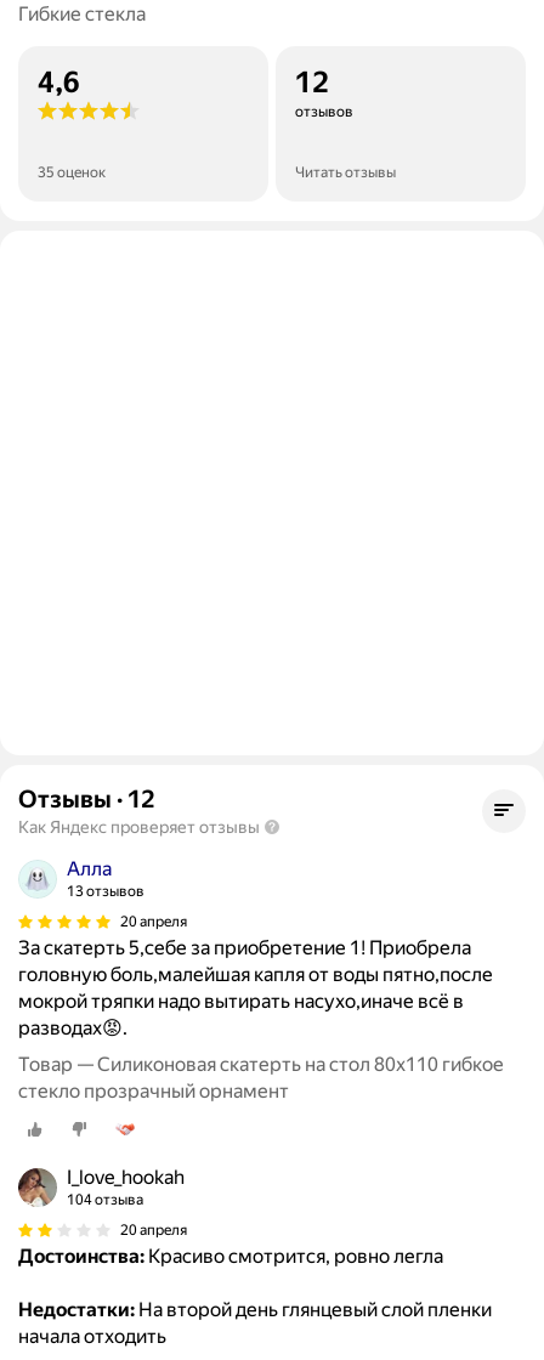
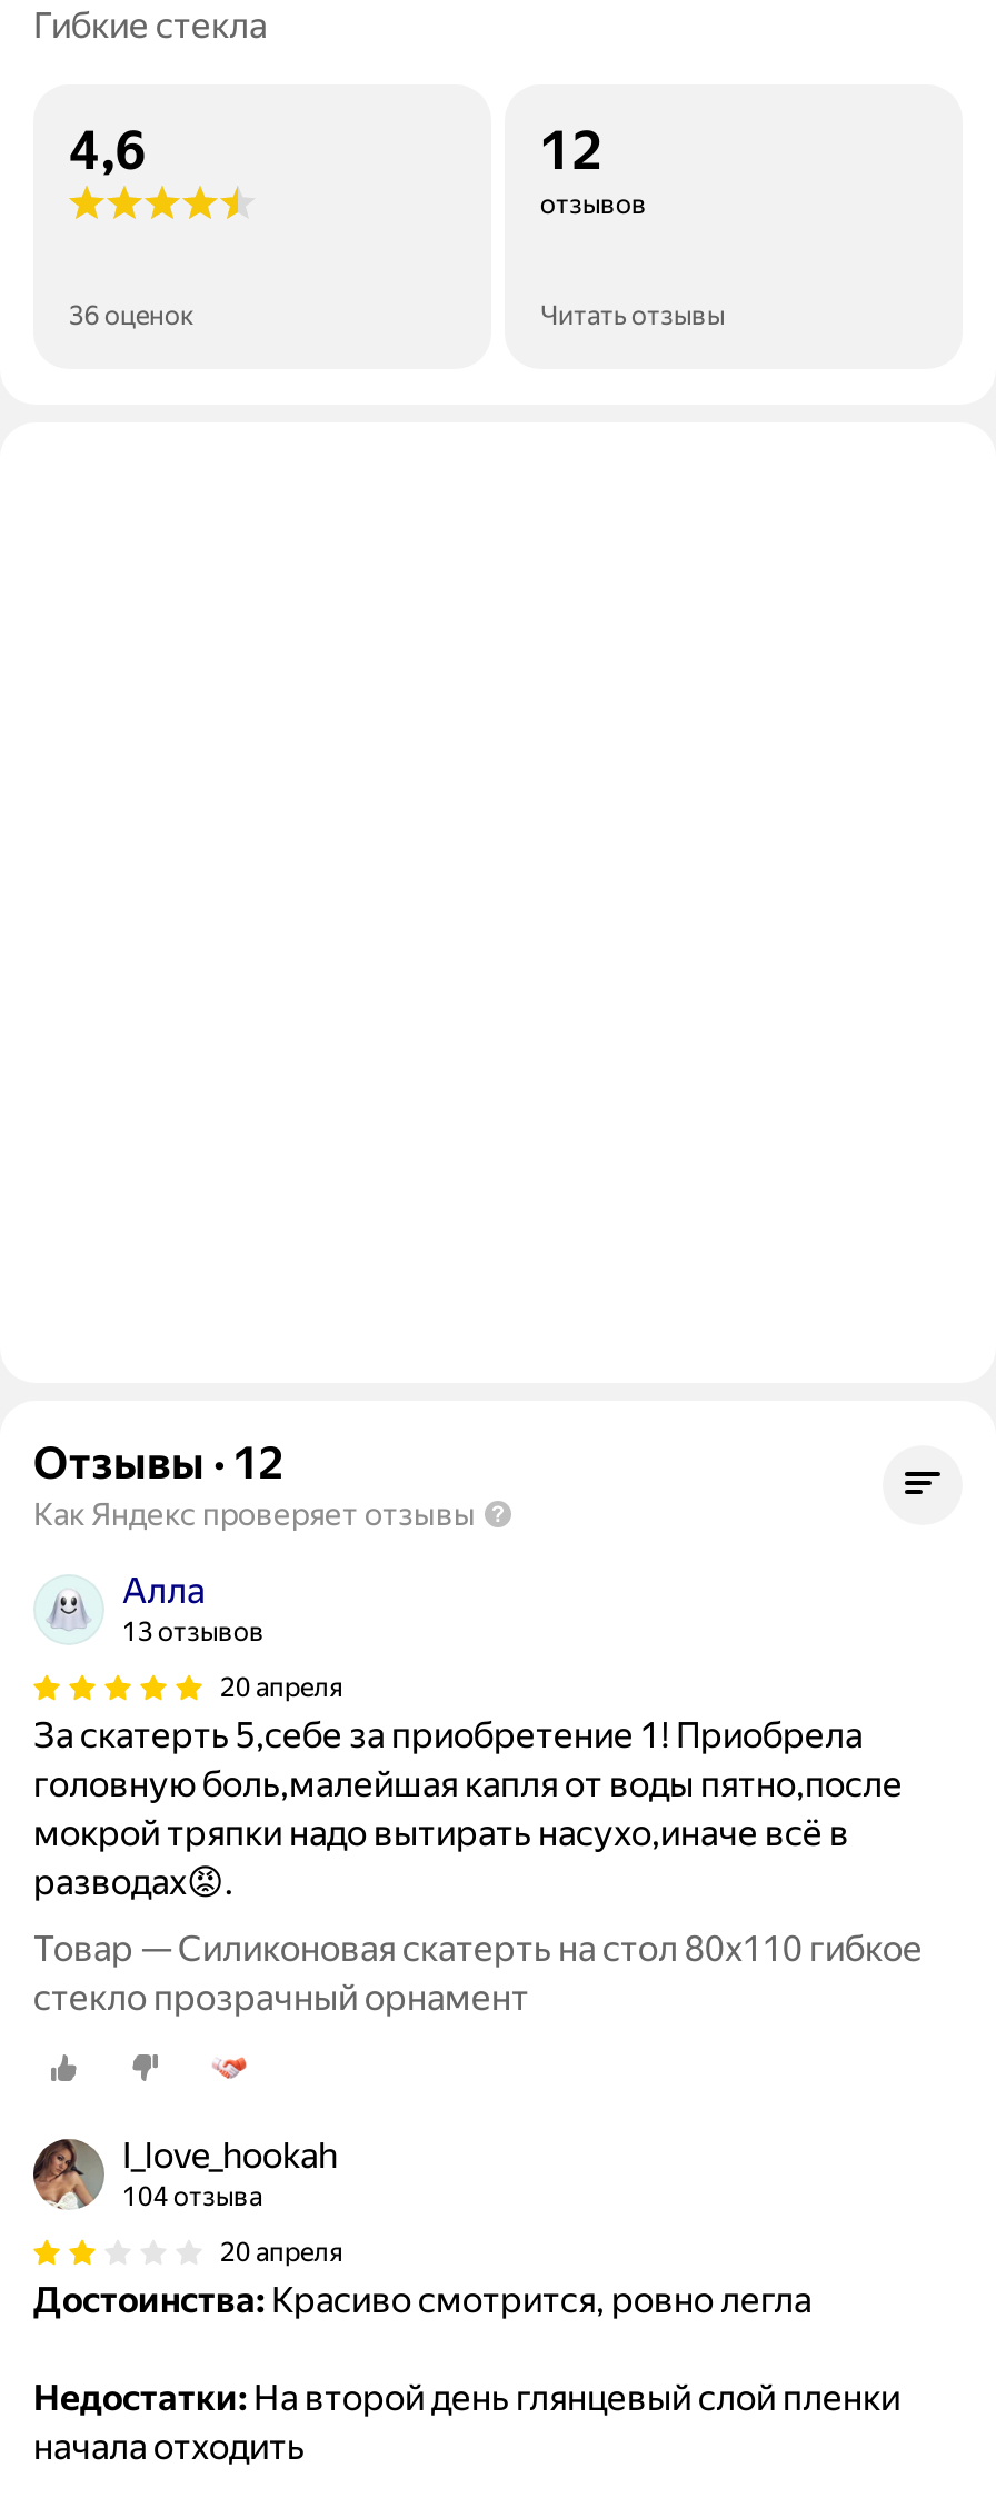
[38,164,106,181] 35 оценок -> [69,300,193,332] 36 оценок

